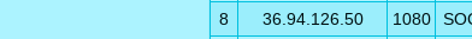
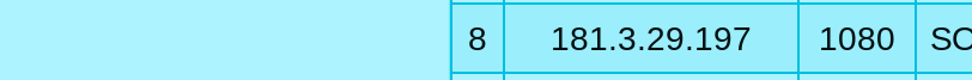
[262,9,363,28] 36.94.126.50 -> [551,19,752,57] 181.3.29.197

